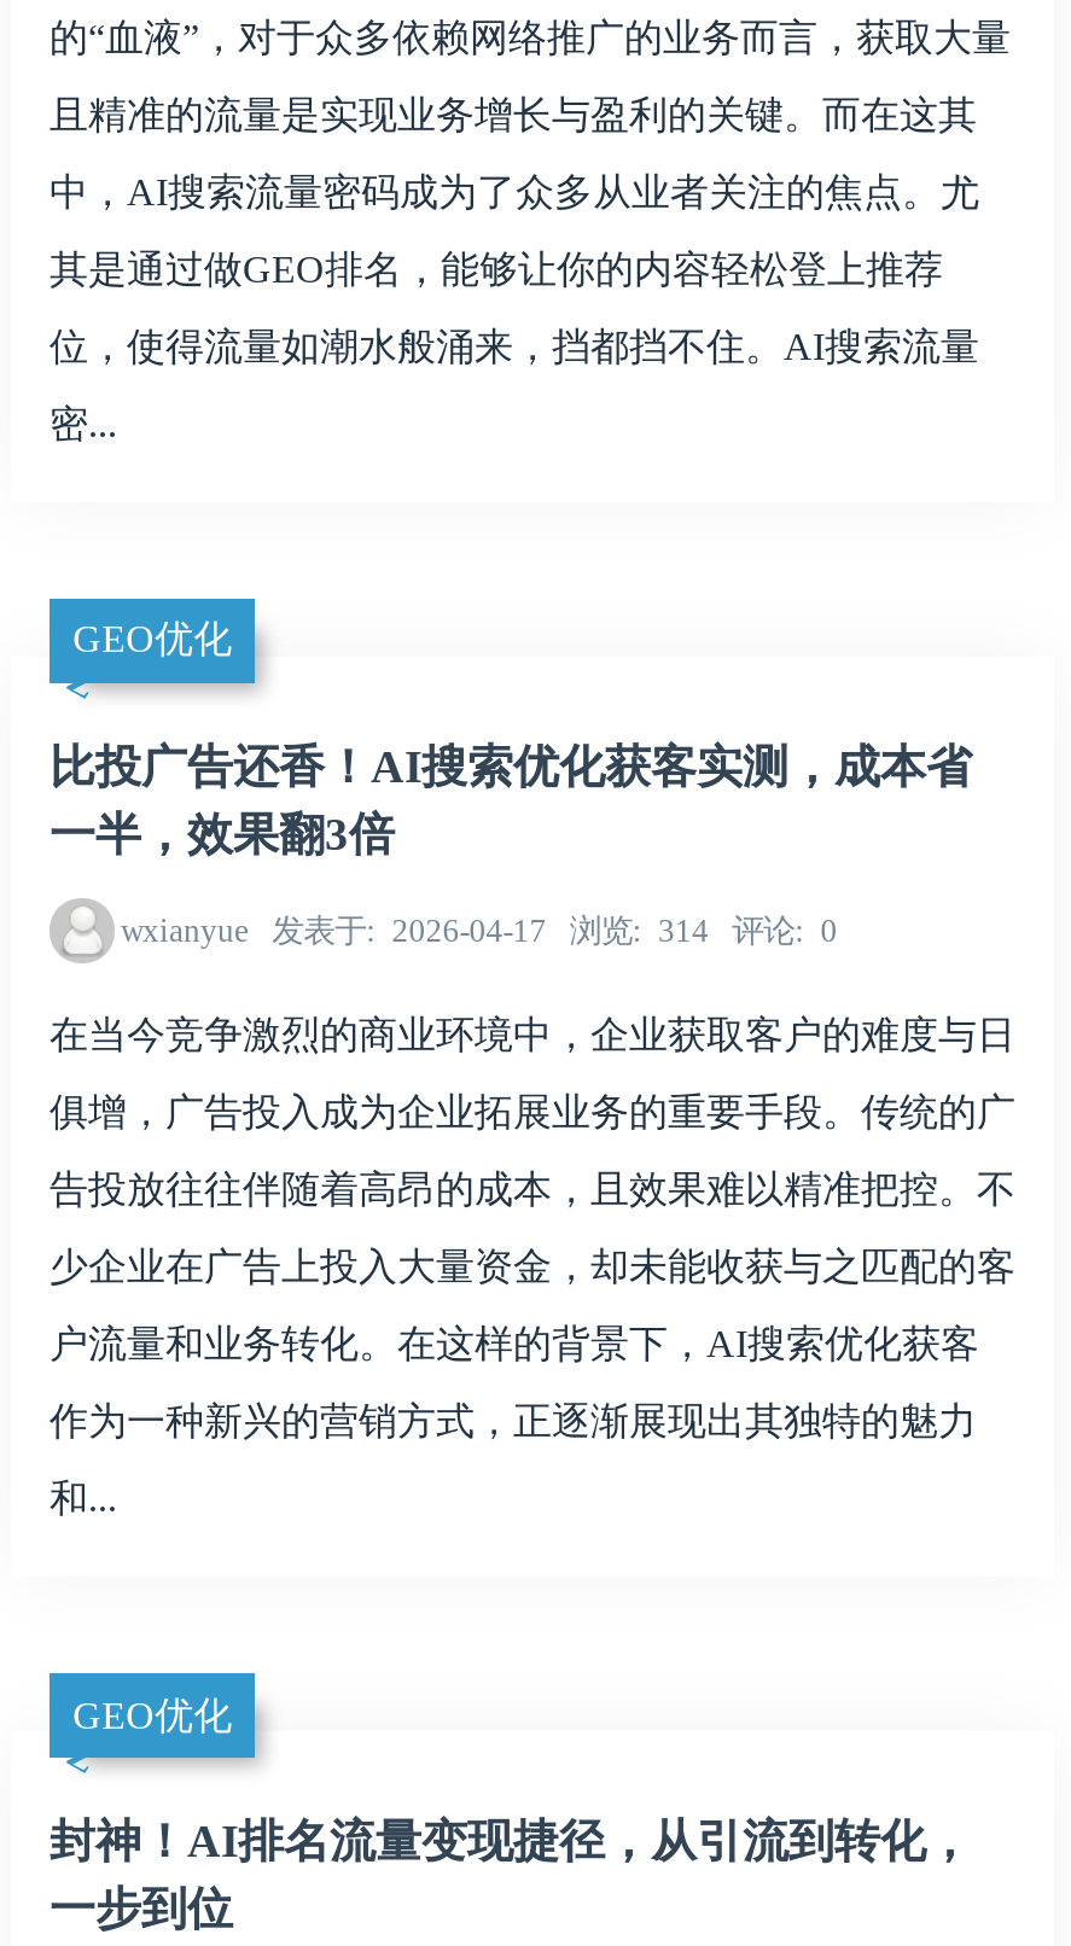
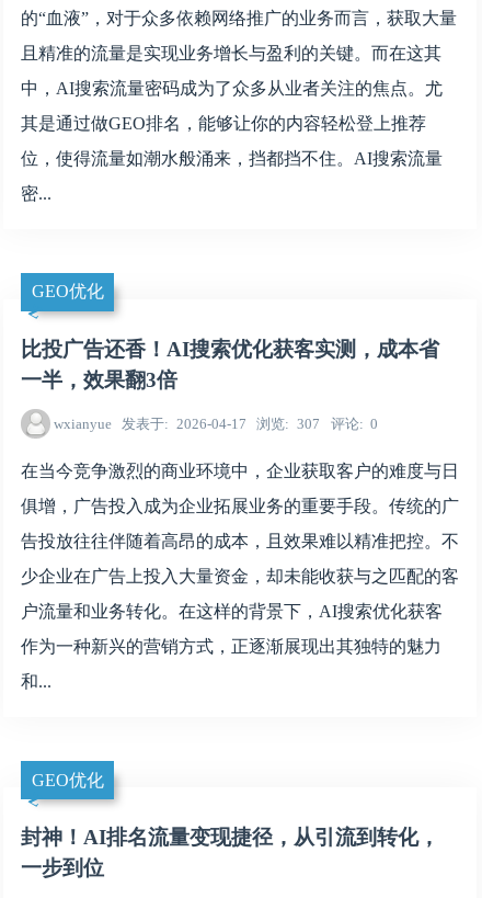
[121,912,837,948] wxianyue 发表于 2026-04-17 浏览 314 评论 0 -> [53,415,378,432] wxianyue 发表于 2026-04-17 浏览 307 评论 0

